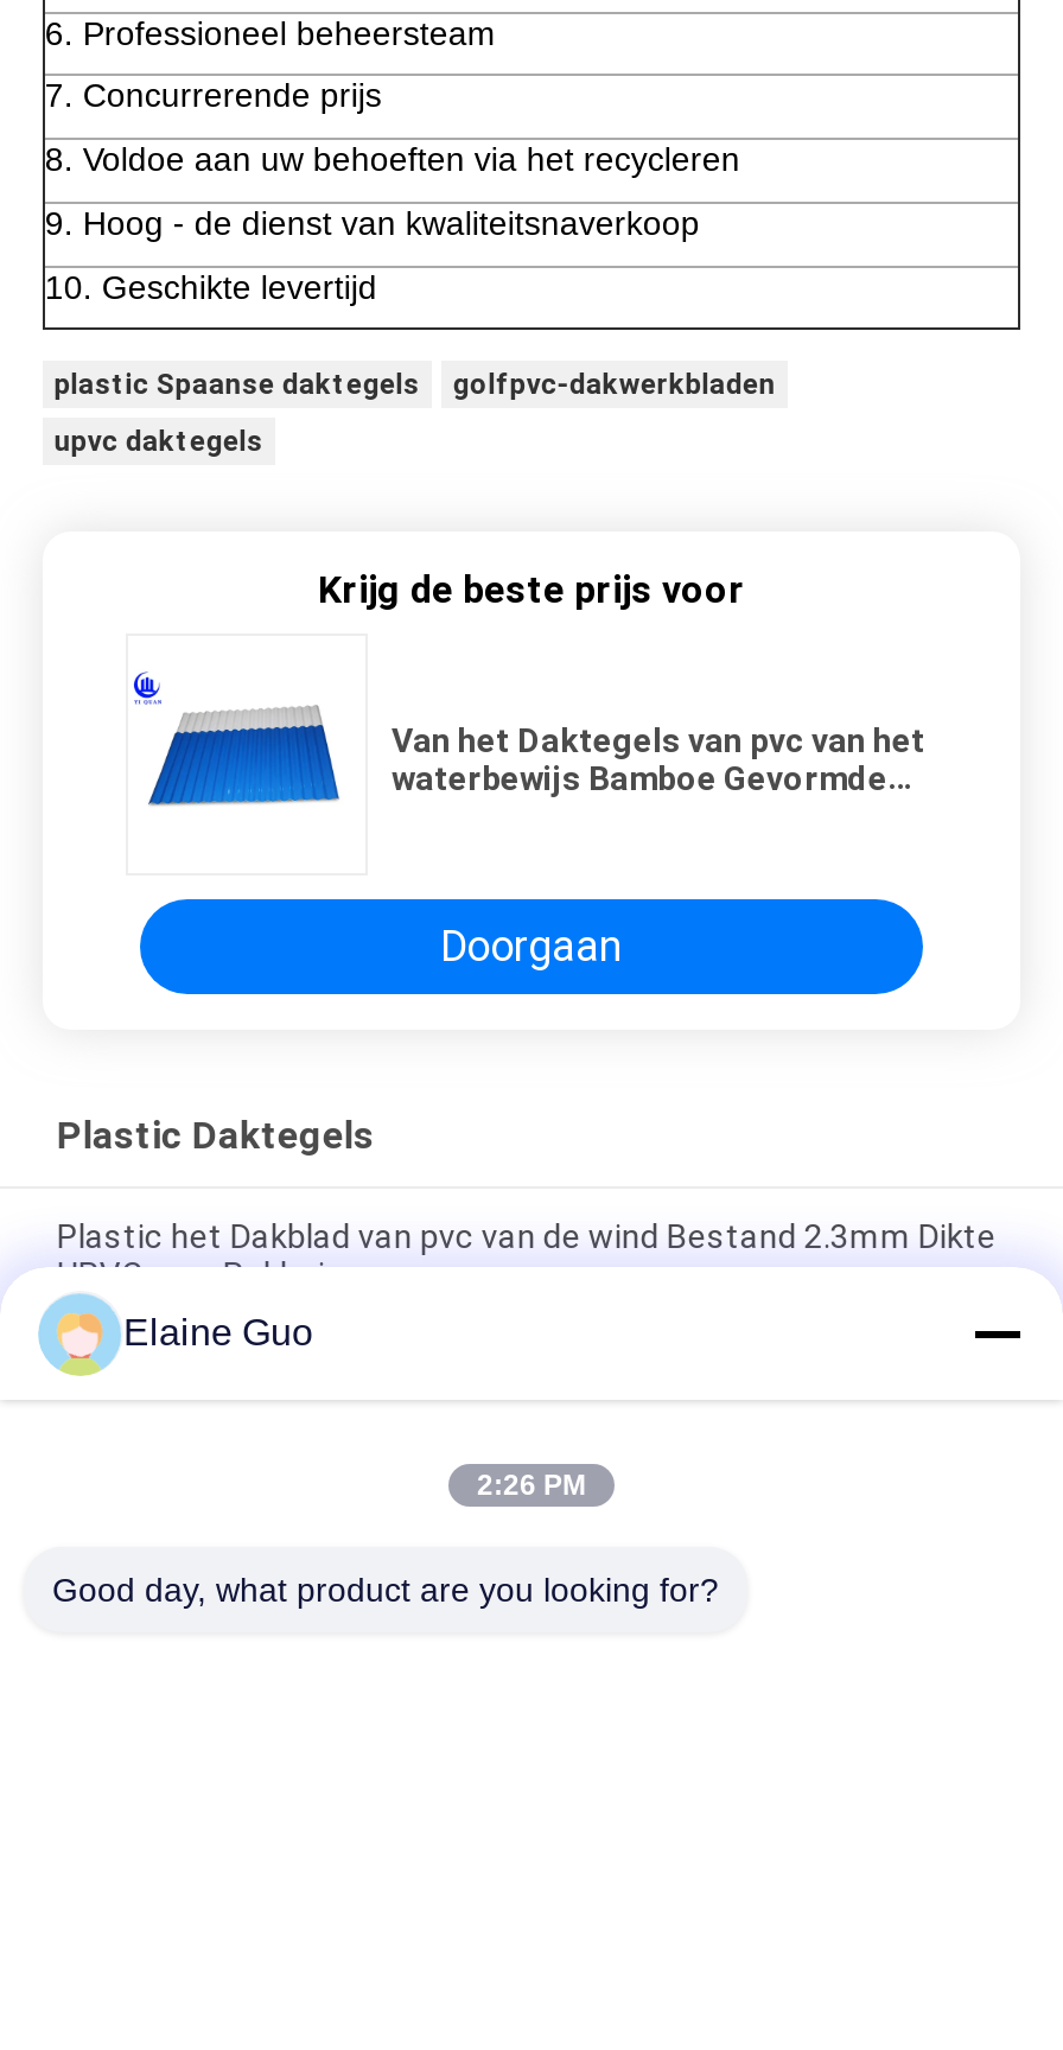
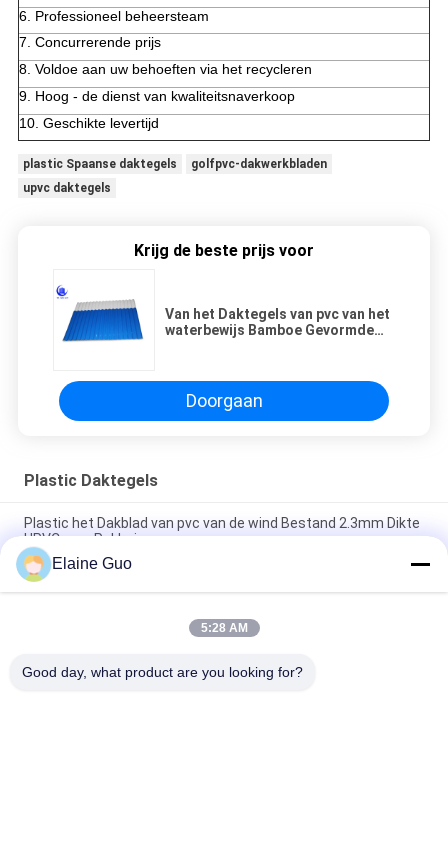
[477,1469,586,1502] 2:26 PM -> [200,621,247,635] 5:28 AM

